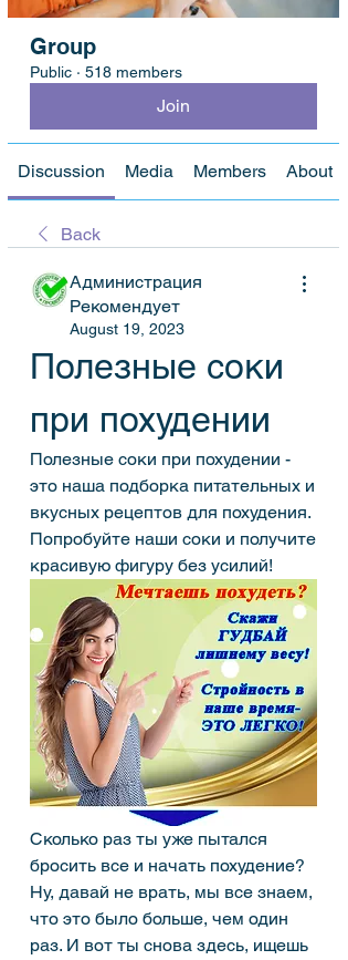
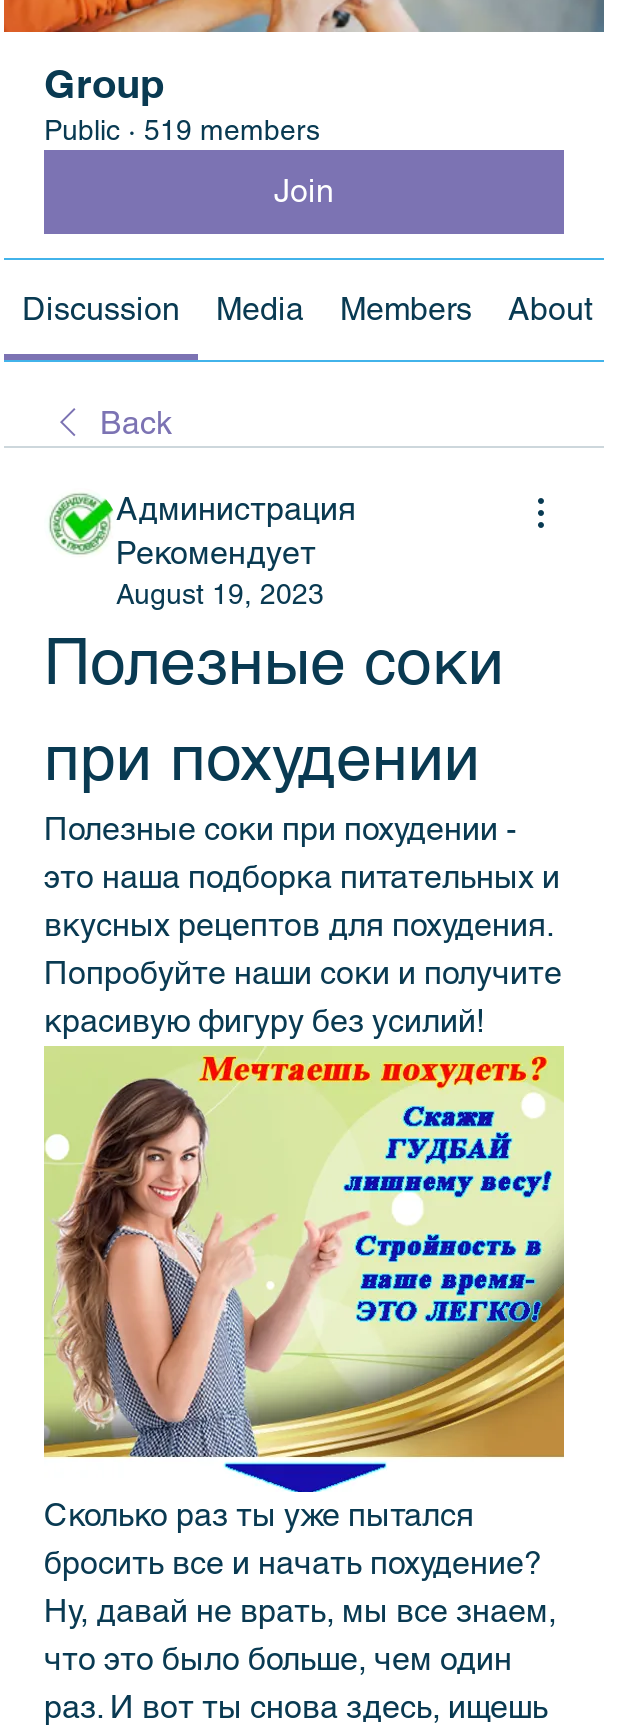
[30,63,182,80] Public · 518 members -> [44,113,320,145] Public · 519 members

